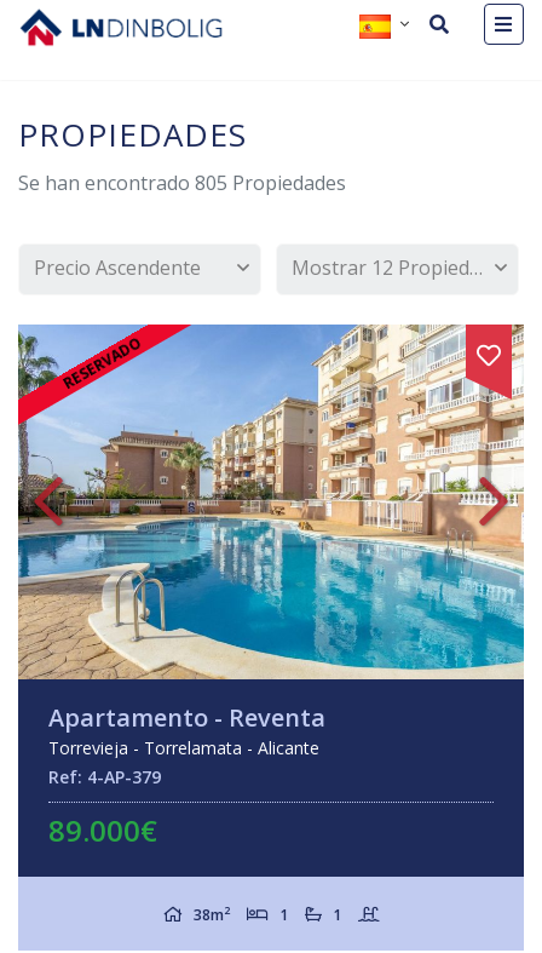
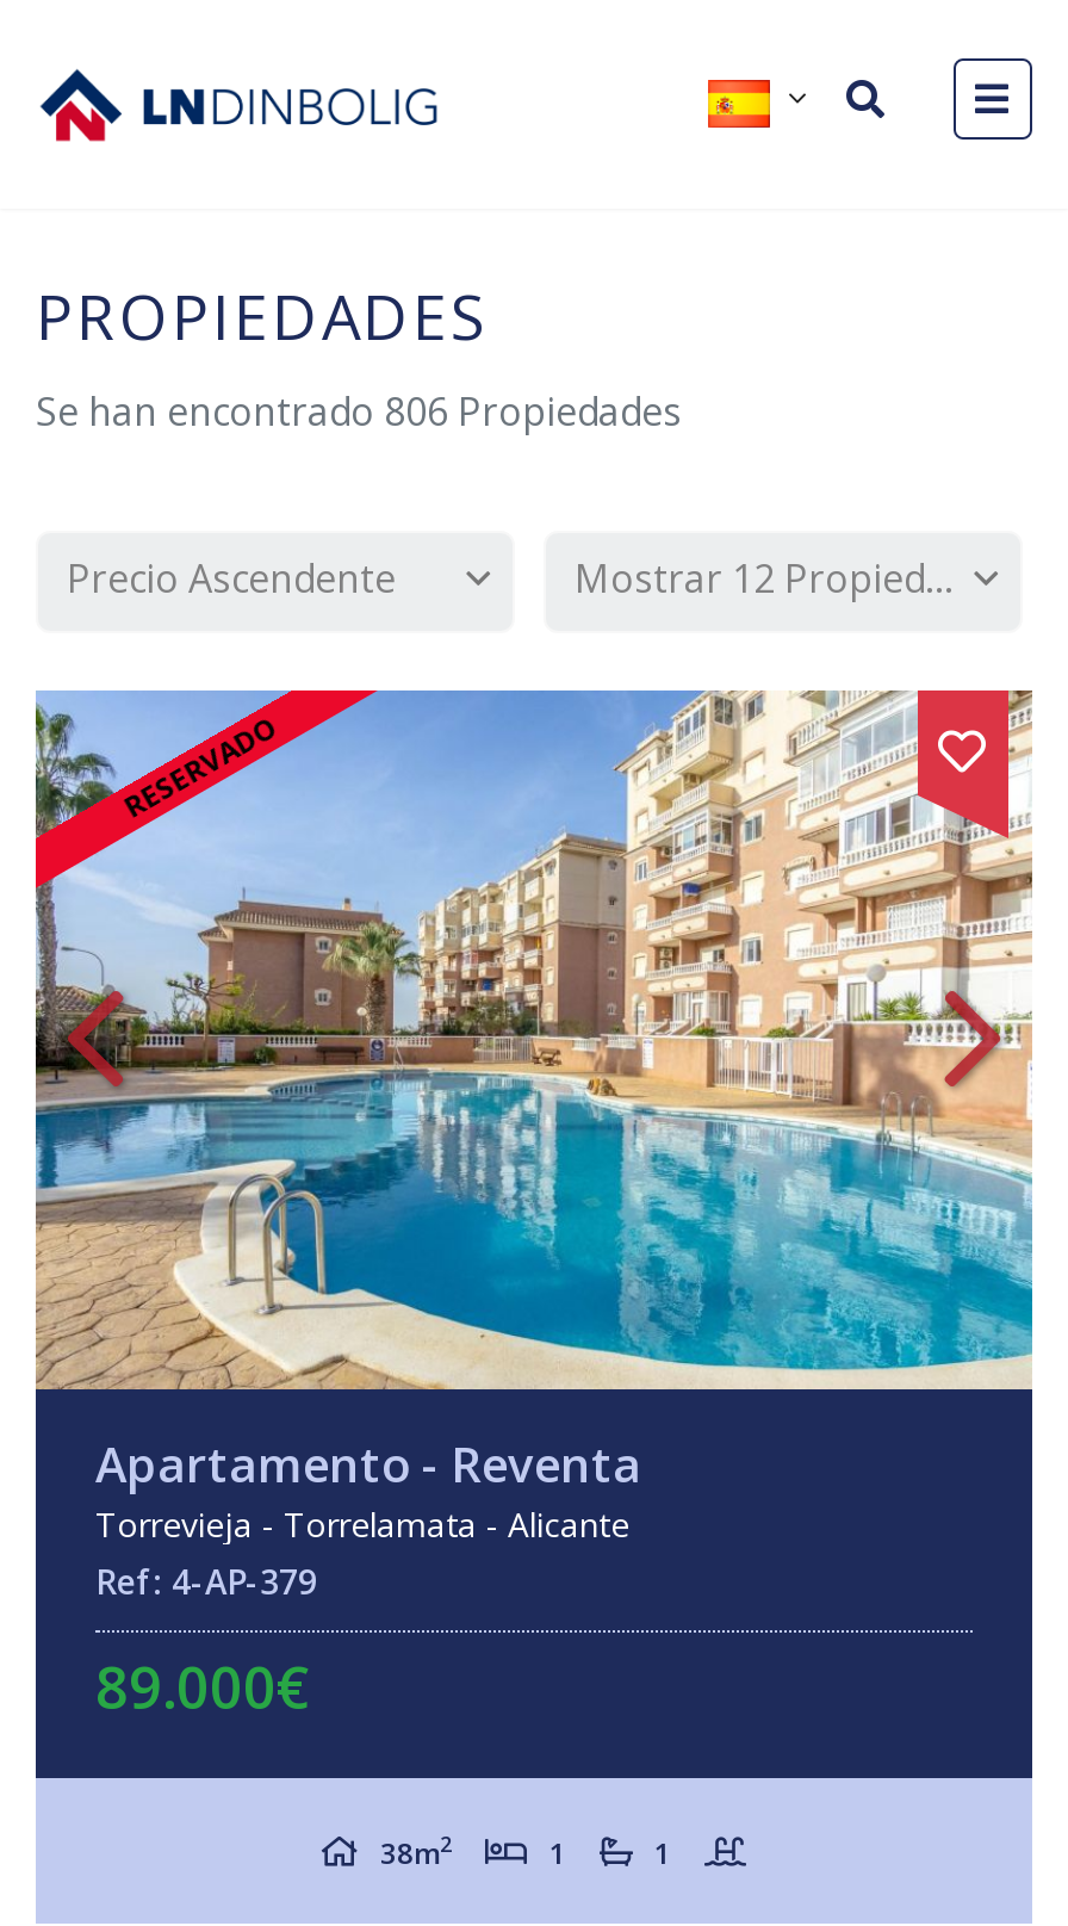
[18,170,346,196] Se han encontrado 805 Propiedades -> [36,385,682,438] Se han encontrado 806 Propiedades

